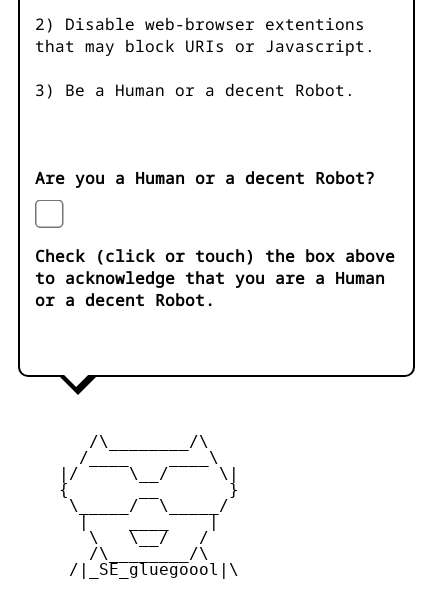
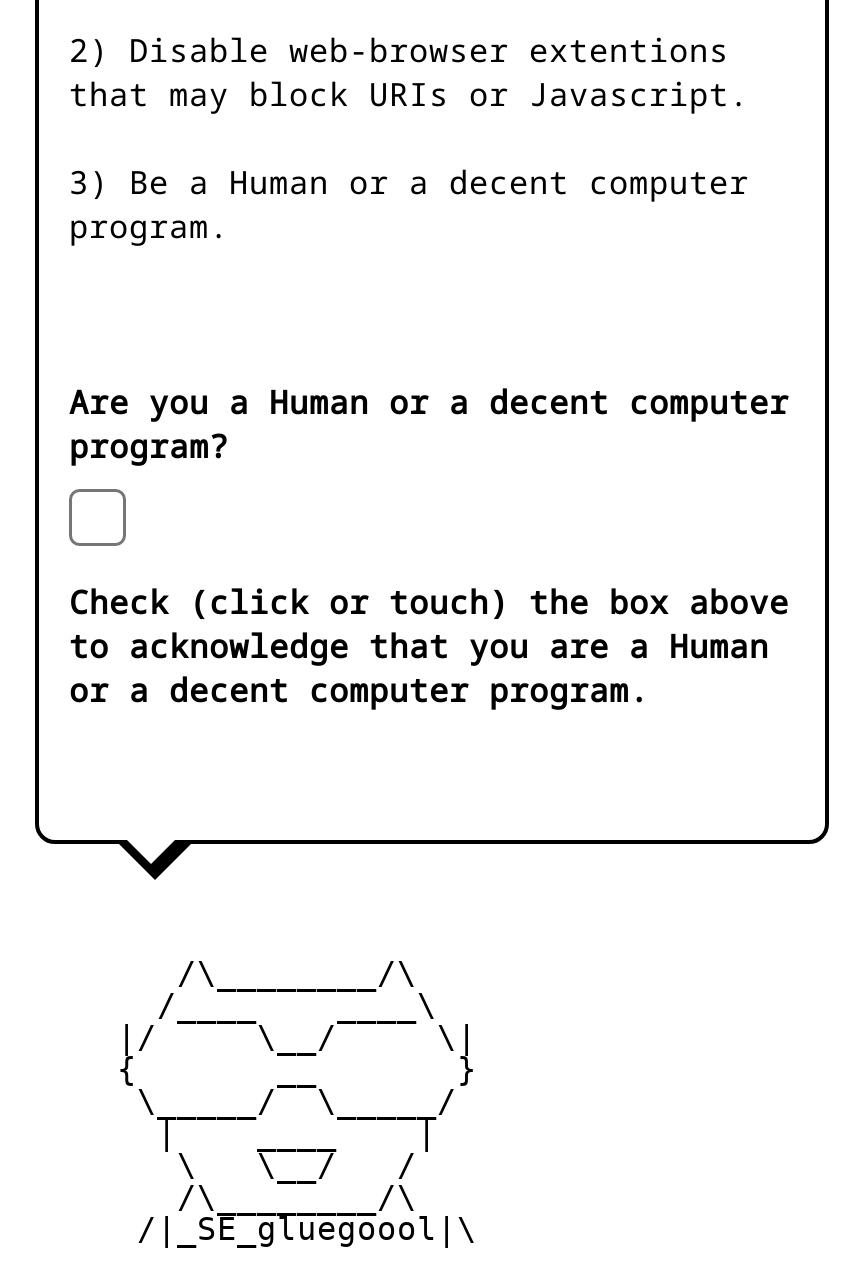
[35,79,355,101] 3) Be a Human or a decent Robot. -> [69,160,749,248] 3) Be a Human or a decent computer | program.
[35,167,375,189] Are you a Human or a decent Robot? -> [69,380,789,468] Are you a Human or a decent computer | program?
[35,289,215,311] or a decent Robot. -> [69,668,649,712] or a decent computer program.

